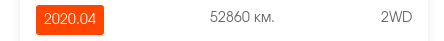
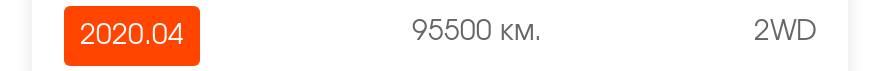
[210,11,275,25] 52860 км. -> [412,18,542,46] 95500 км.

